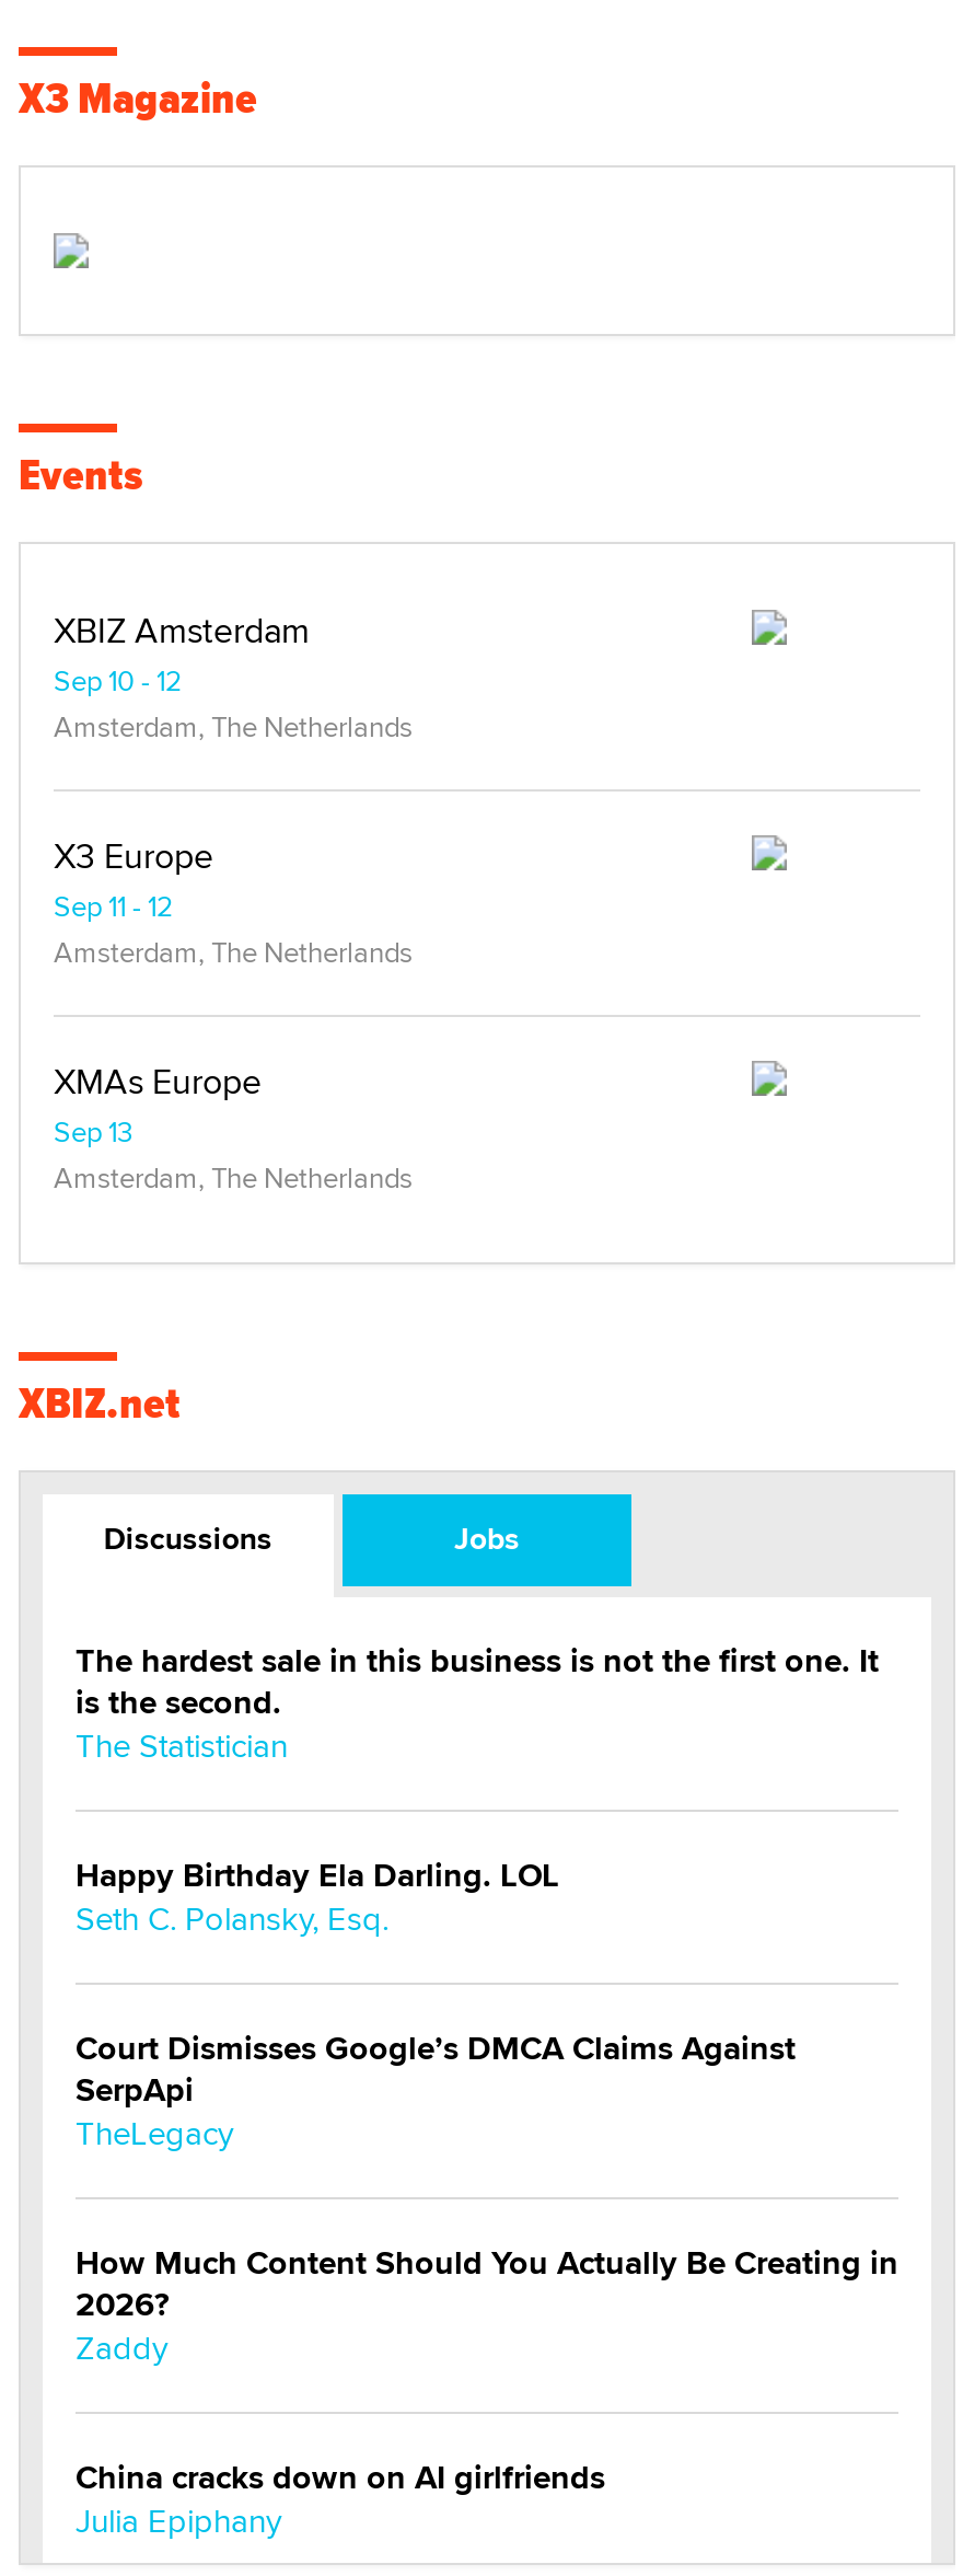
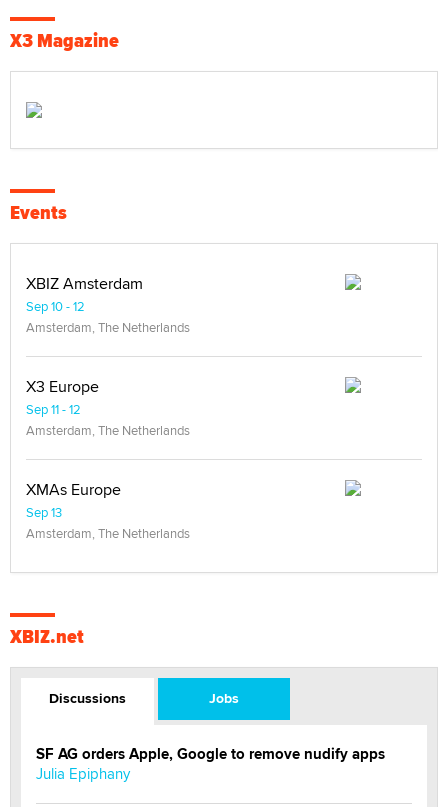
[76,1637,898,2502] The hardest sale in this business is not the first one. It | is the second. | The Statistician | Happy Birthday Ela Darling. LOL | Seth C. Polansky, Esq. | Court Dismisses Google’s DMCA Claims Against | SerpApi | TheLegacy | How Much Content Should You Actually Be Creating in | 2026? | Zaddy | China cracks down on AI girlfriends -> [36,743,385,765] SF AG orders Apple, Google to remove nudify apps

